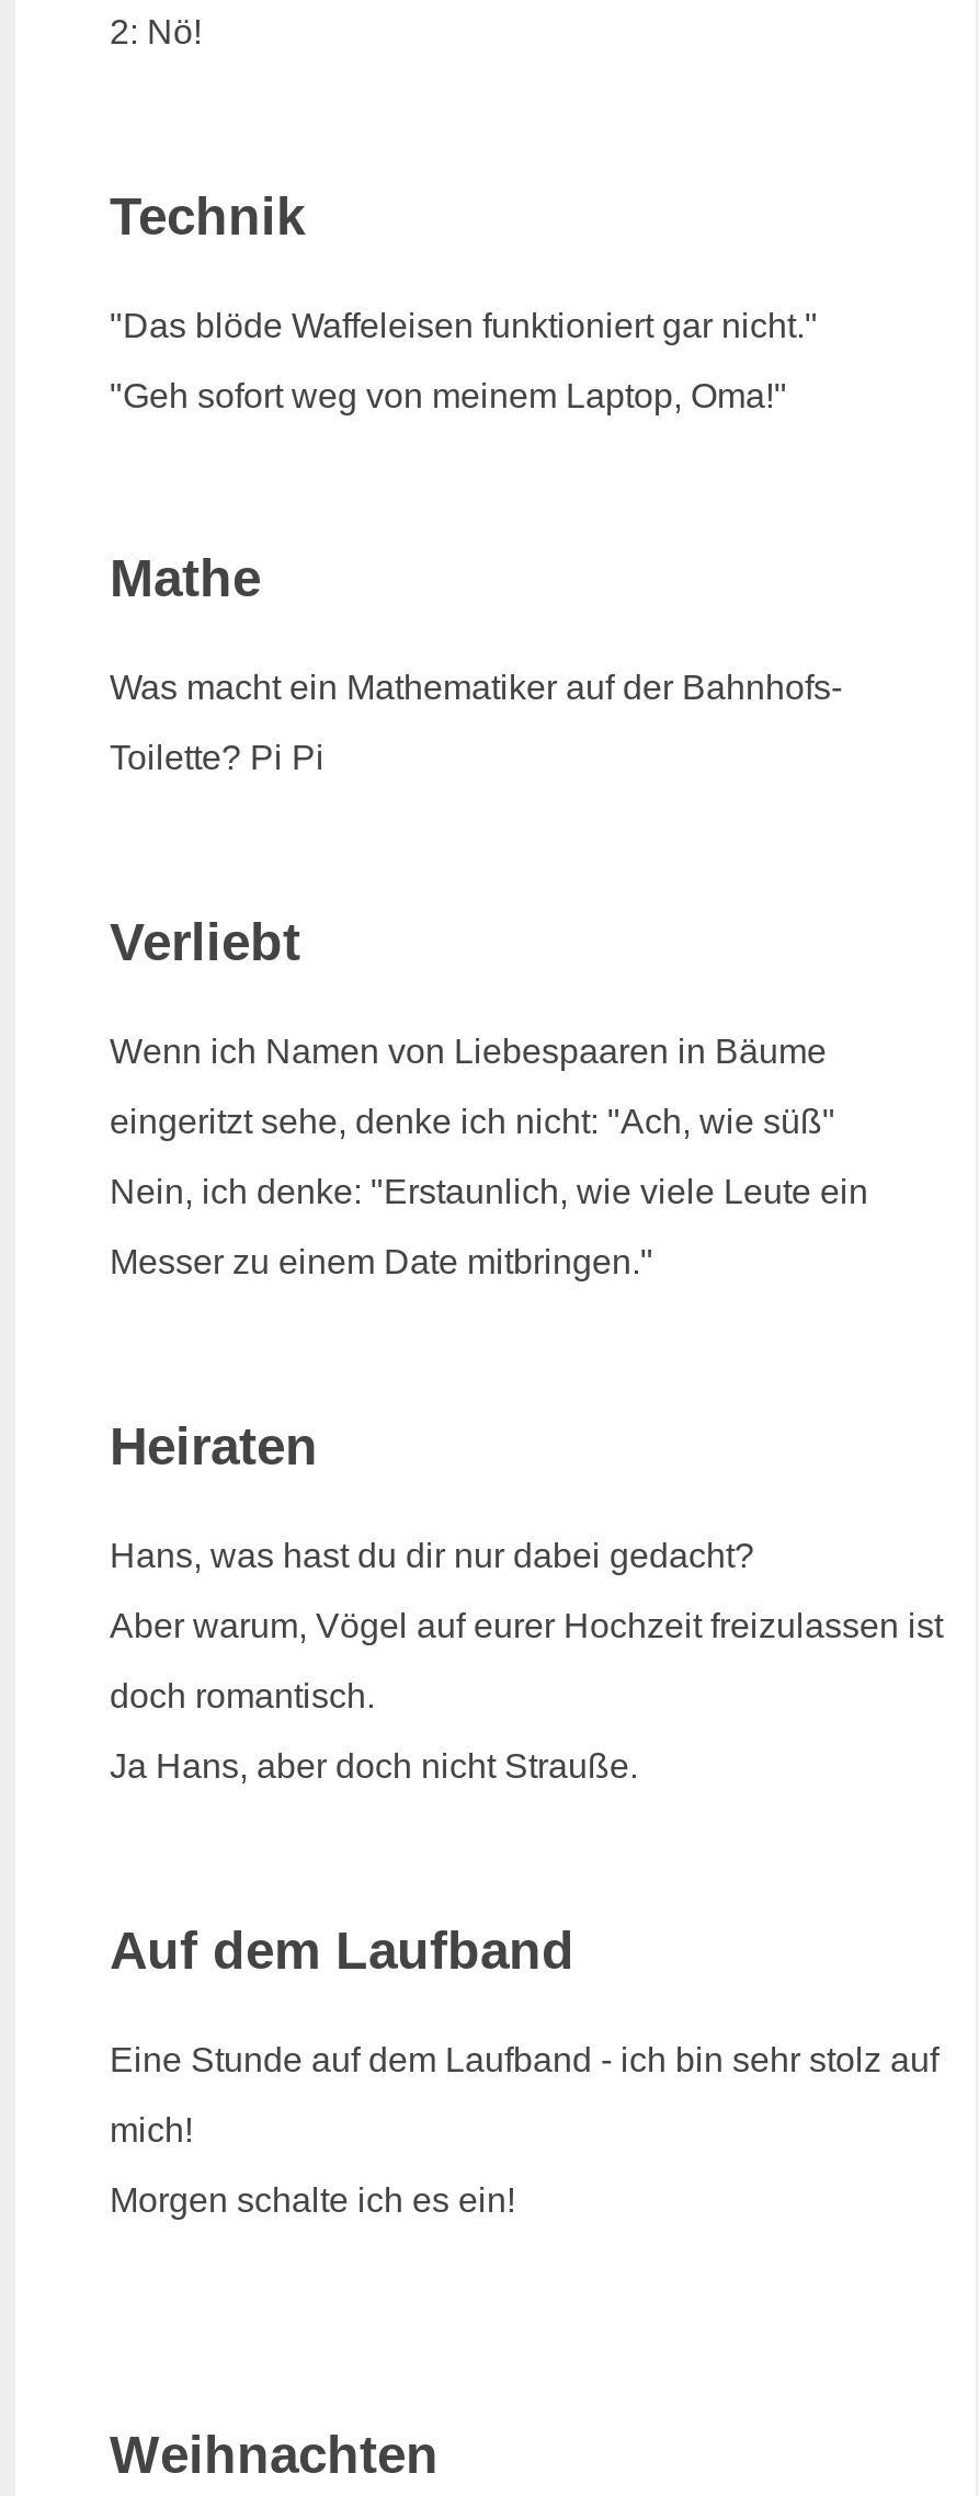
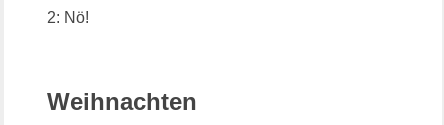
[110,185,943,2218] Technik | "Das blöde Waffeleisen funktioniert gar nicht." | "Geh sofort weg von meinem Laptop, Oma!" | Mathe | Was macht ein Mathematiker auf der Bahnhofs- | Toilette? Pi Pi | Verliebt | Wenn ich Namen von Liebespaaren in Bäume | eingeritzt sehe, denke ich nicht: "Ach, wie süß" | Nein, ich denke: "Erstaunlich, wie viele Leute ein | Messer zu einem Date mitbringen." | Heiraten | Hans, was hast du dir nur dabei gedacht? | Aber warum, Vögel auf eurer Hochzeit freizulassen ist | doch romantisch. | Ja Hans, aber doch nicht Strauße. | Auf dem Laufband | Eine Stunde auf dem Laufband - ich bin sehr stolz auf | mich! | Morgen schalte ich es ein! -> none

